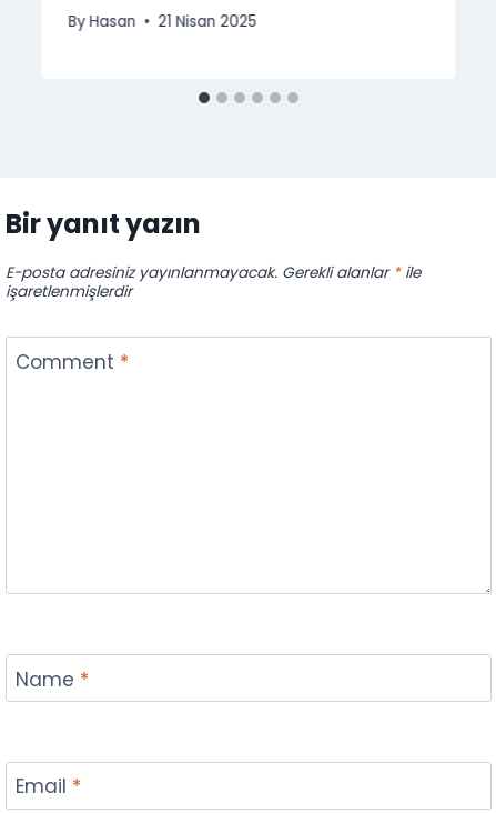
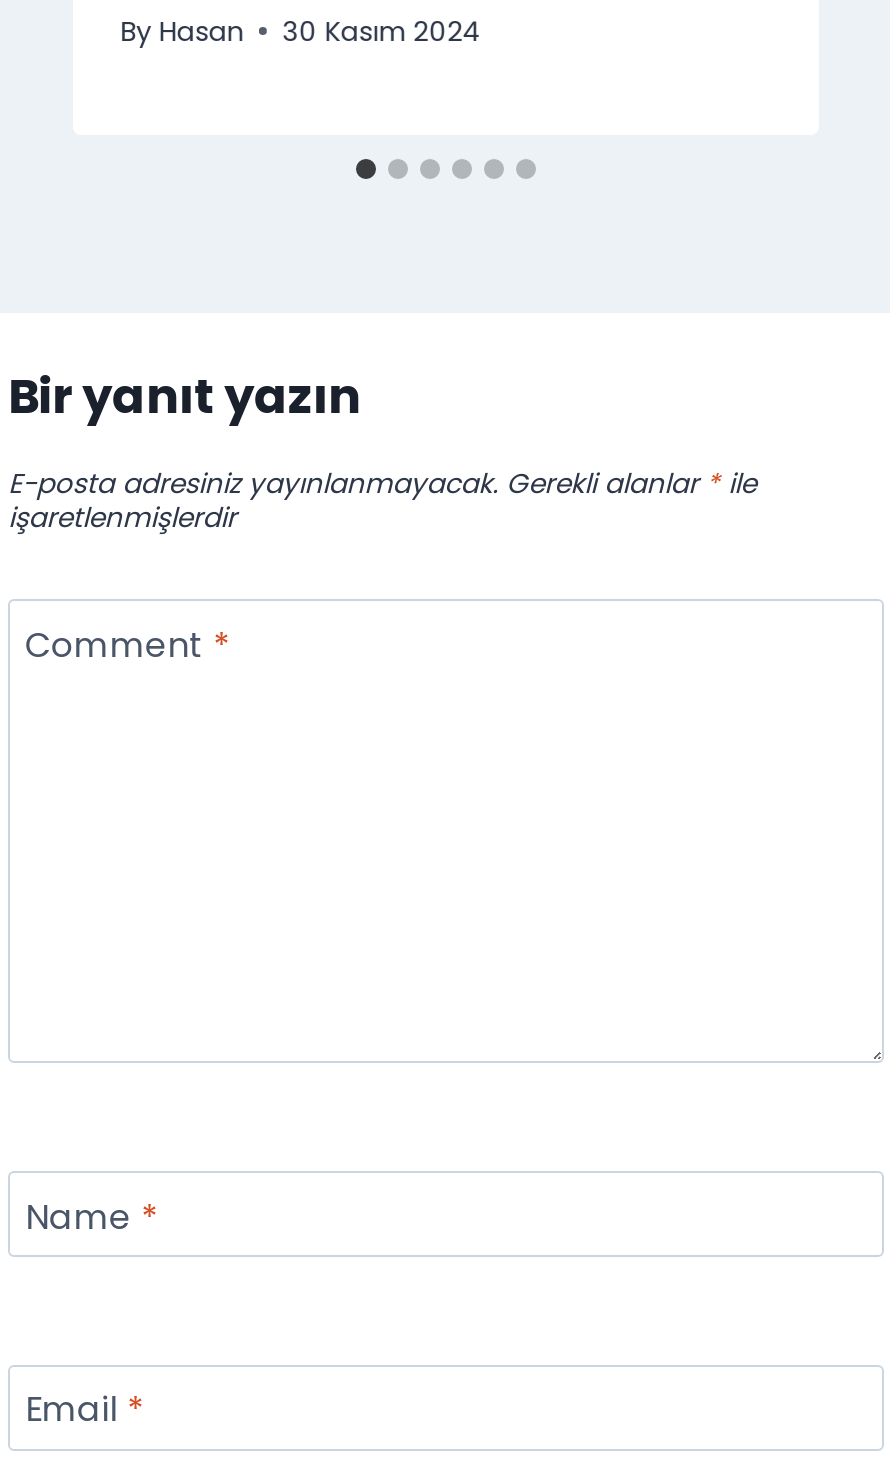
[68,11,257,32] By Hasan 21 Nisan 2025 -> [120,12,483,50] By Hasan 30 Kasım 2024

